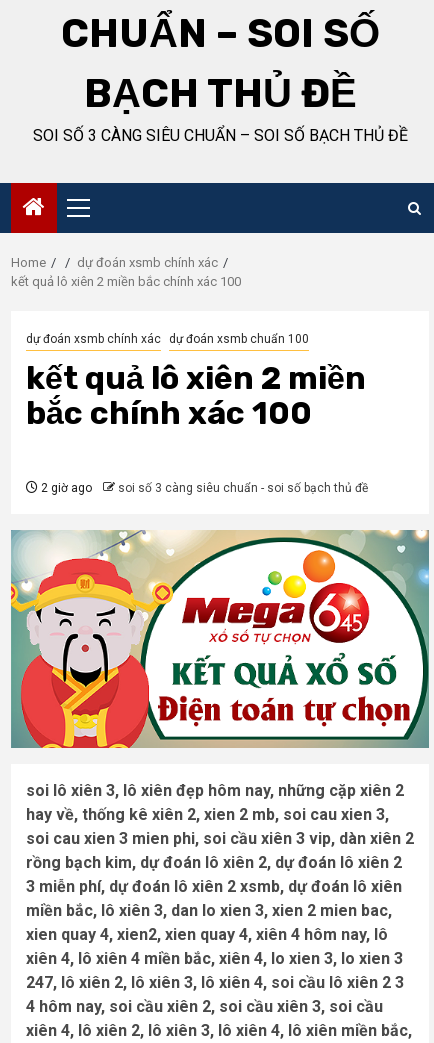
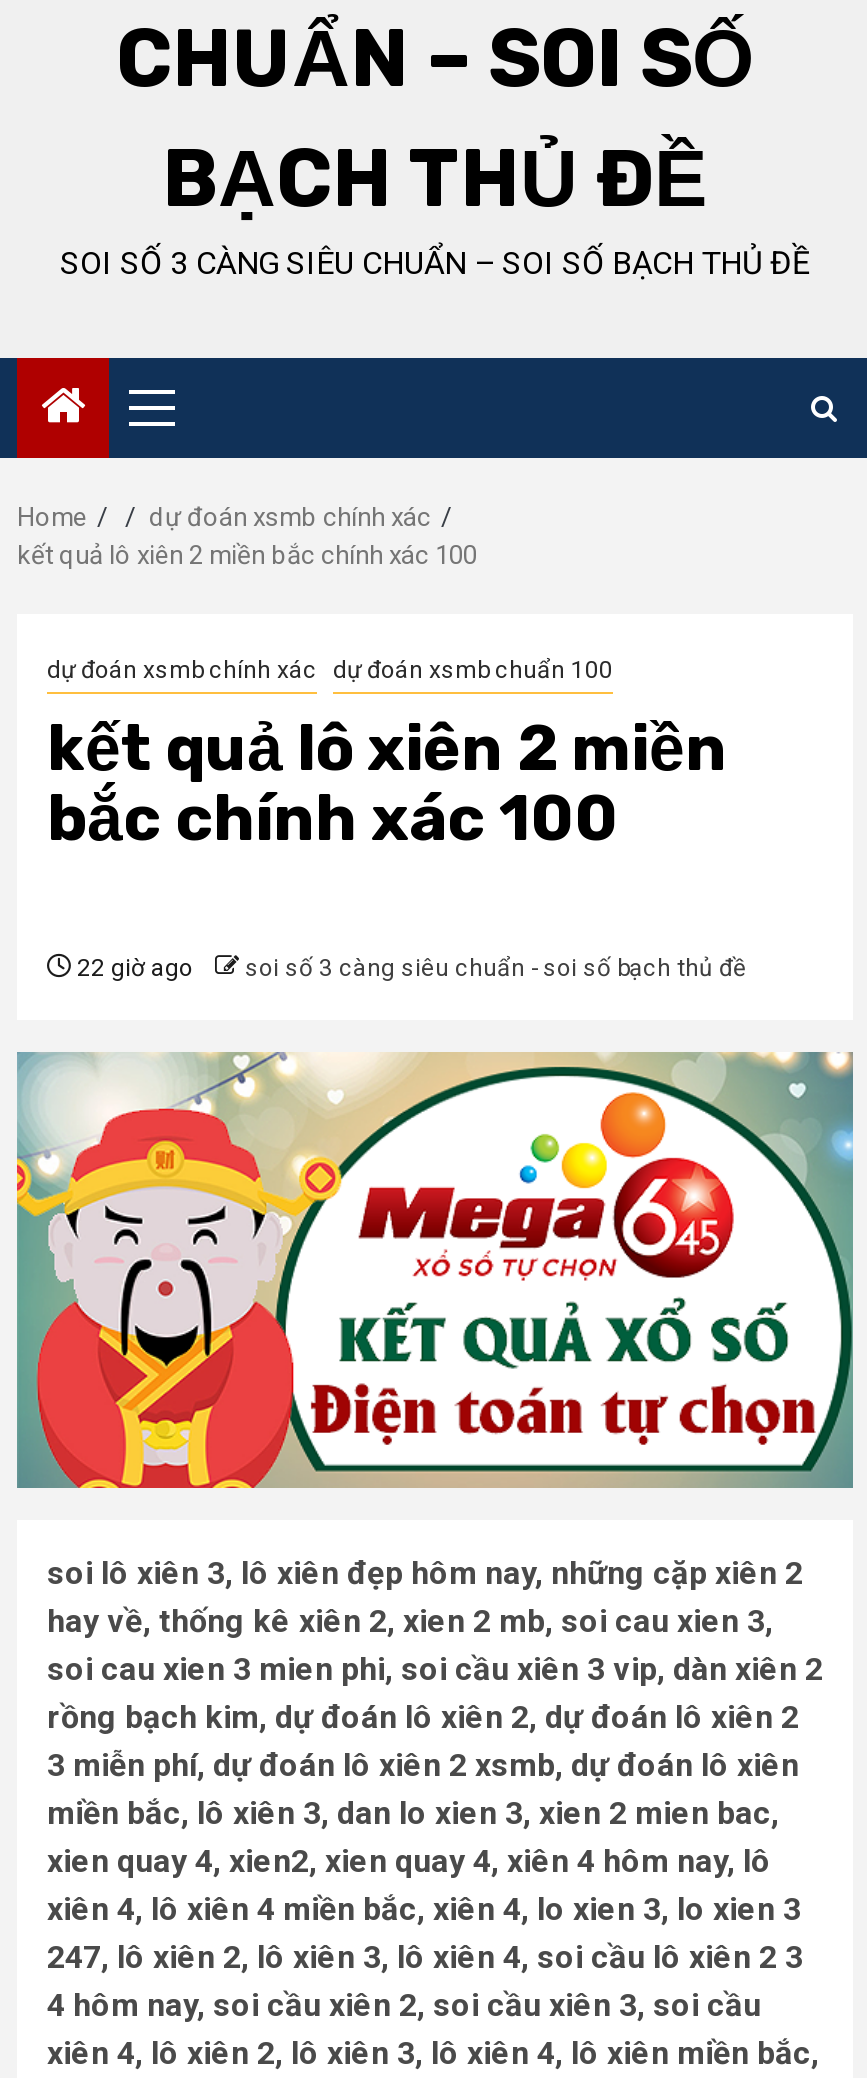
[38,481,368,495] 2 giờ ago soi số 3 càng siêu chuẩn - soi số bạch thủ đề -> [71,954,745,982] 22 giờ ago soi số 3 càng siêu chuẩn - soi số bạch thủ đề

